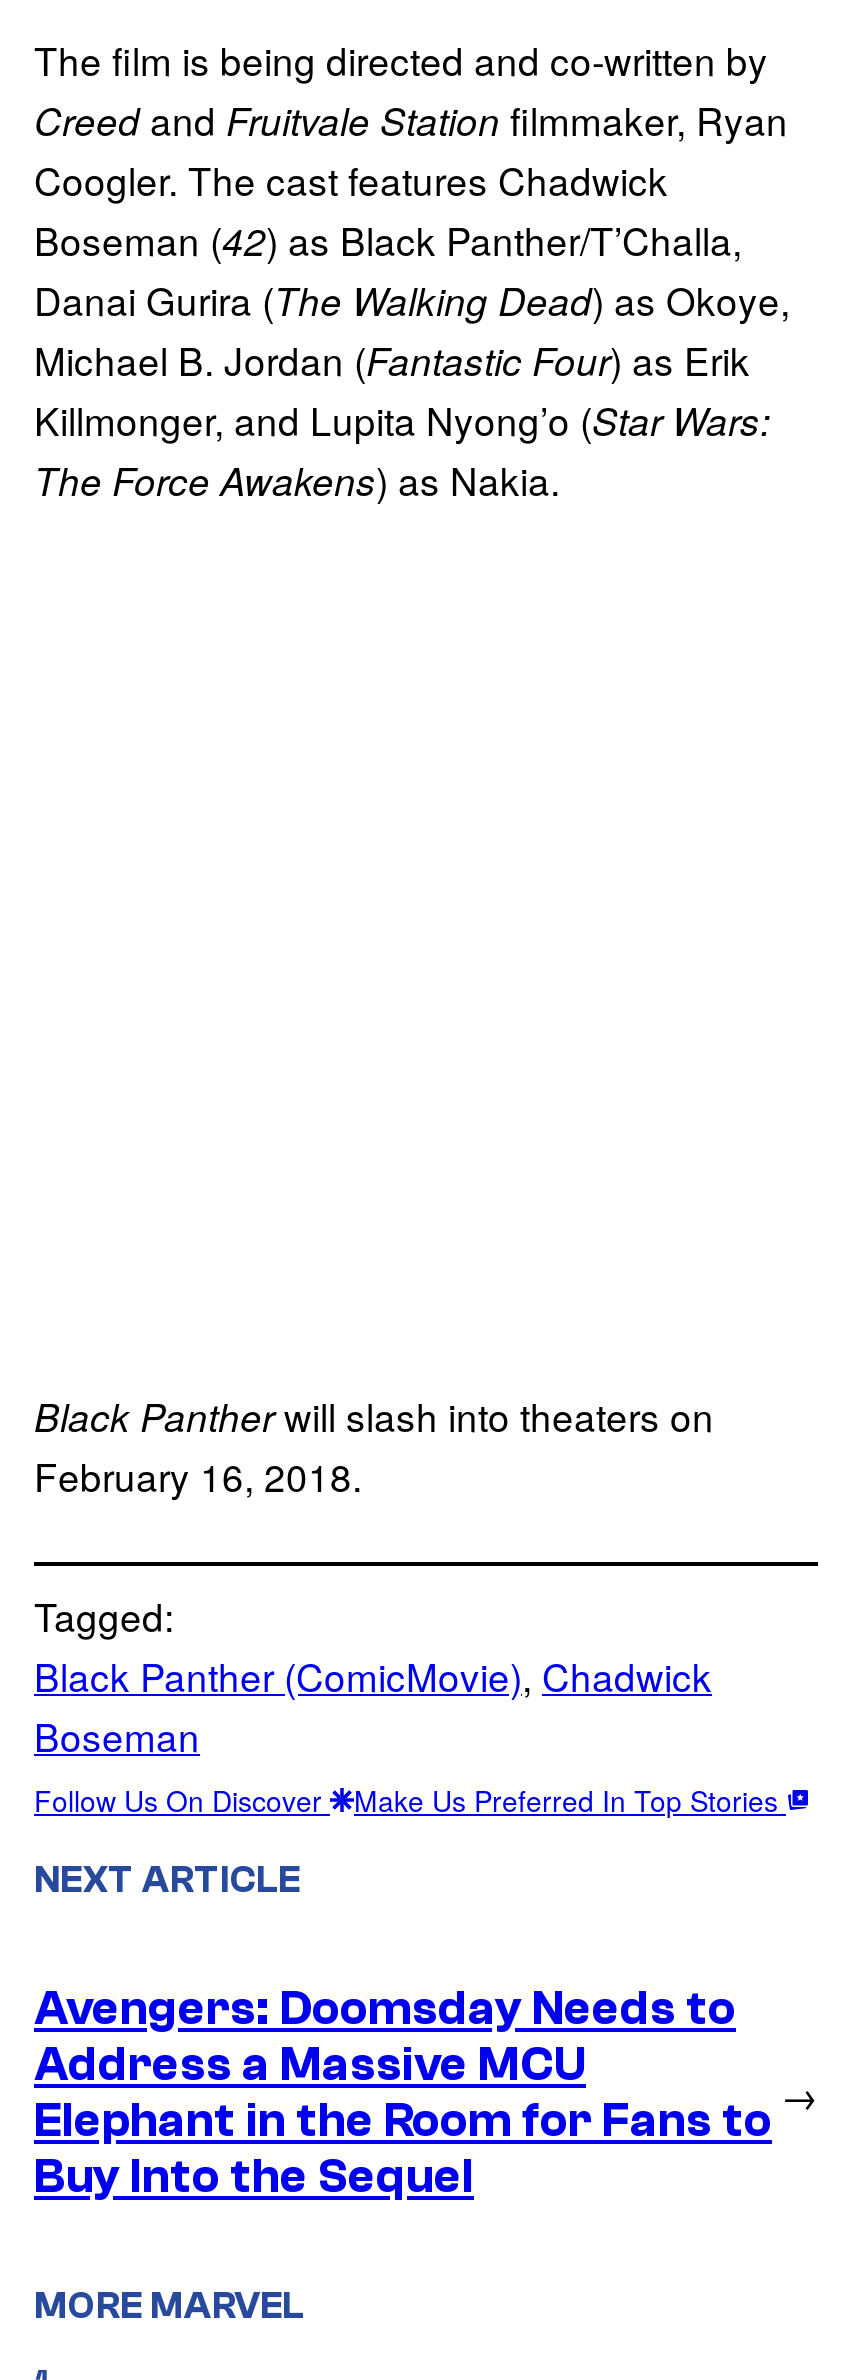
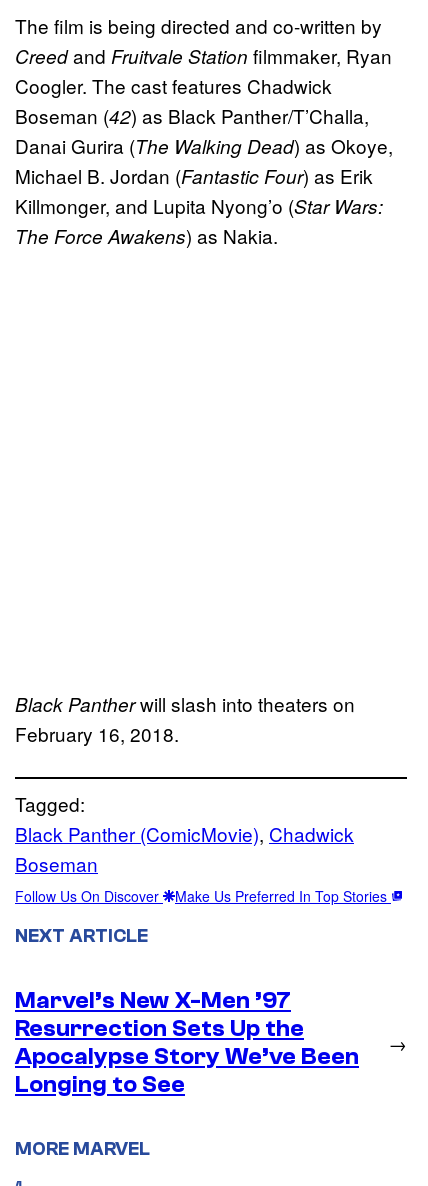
[34,1981,772,2203] Avengers: Doomsday Needs to | Address a Massive MCU | Elephant in the Room for Fans to | Buy Into the Sequel -> [15,986,359,1097] Marvel’s New X-Men ’97 | Resurrection Sets Up the | Apocalypse Story We’ve Been | Longing to See

